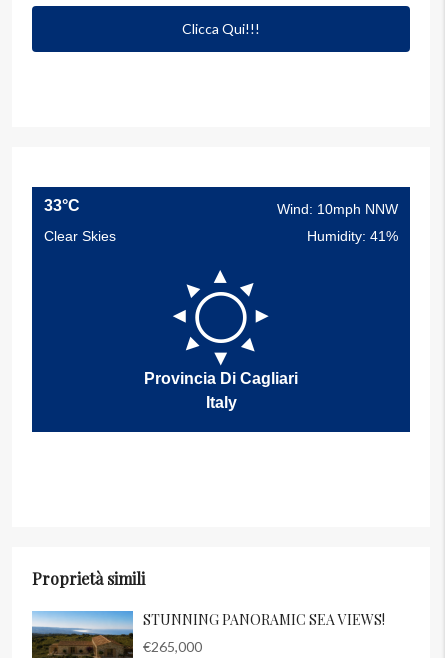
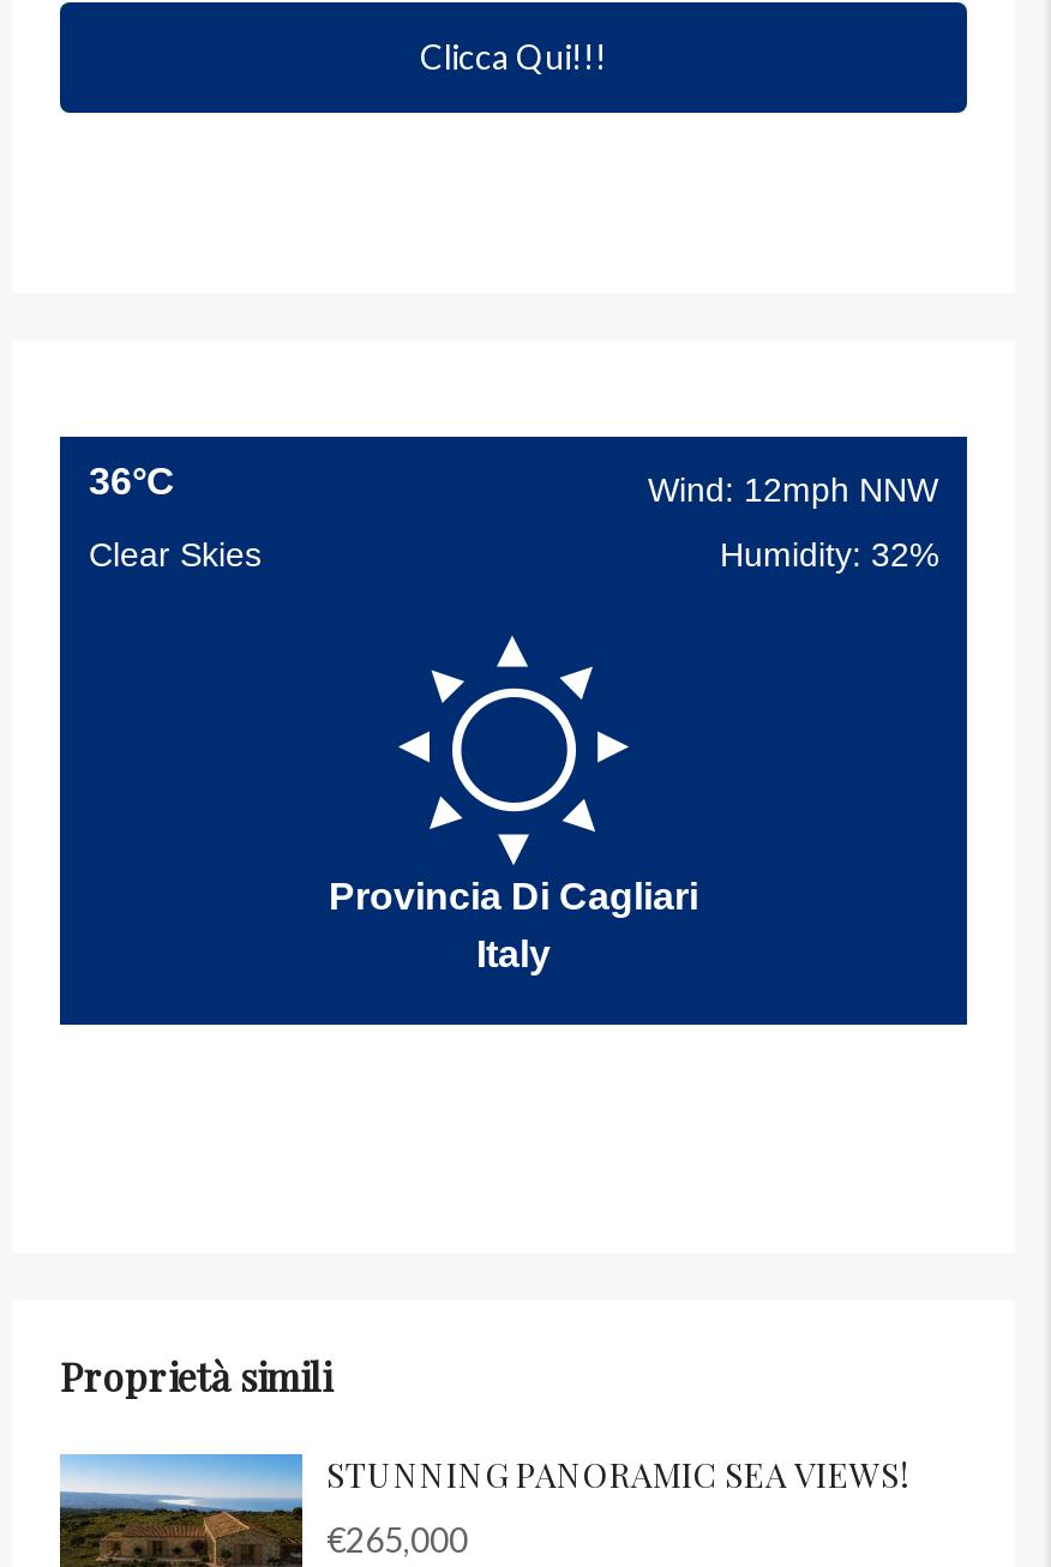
[44,197,398,217] 33°C | Wind: 10mph NNW -> [89,461,938,509] 36°C | Wind: 12mph NNW
[307,228,398,244] Humidity: 41% -> [720,535,938,574] Humidity: 32%

